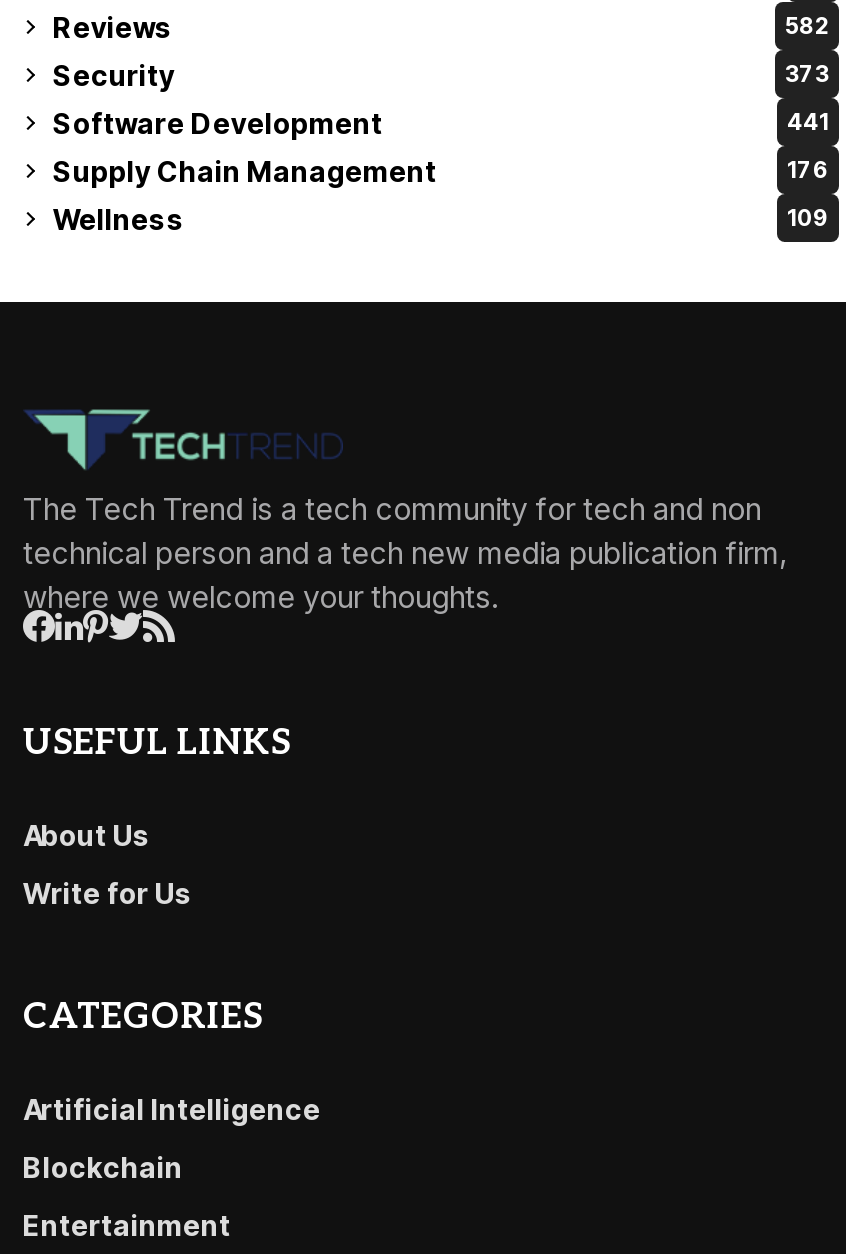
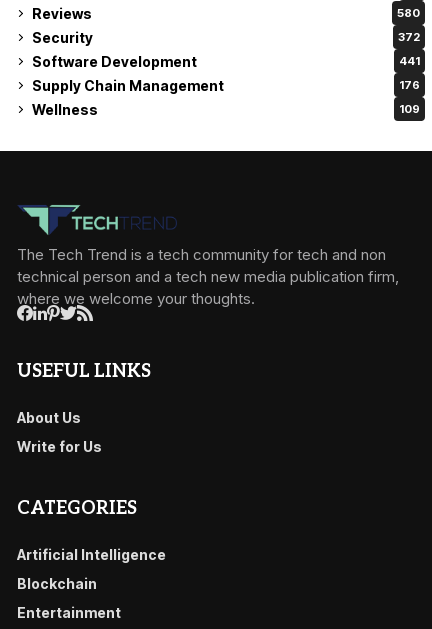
[785,13,829,41] 582 -> [397,6,420,20] 580
[785,61,829,89] 373 -> [398,30,420,44] 372

